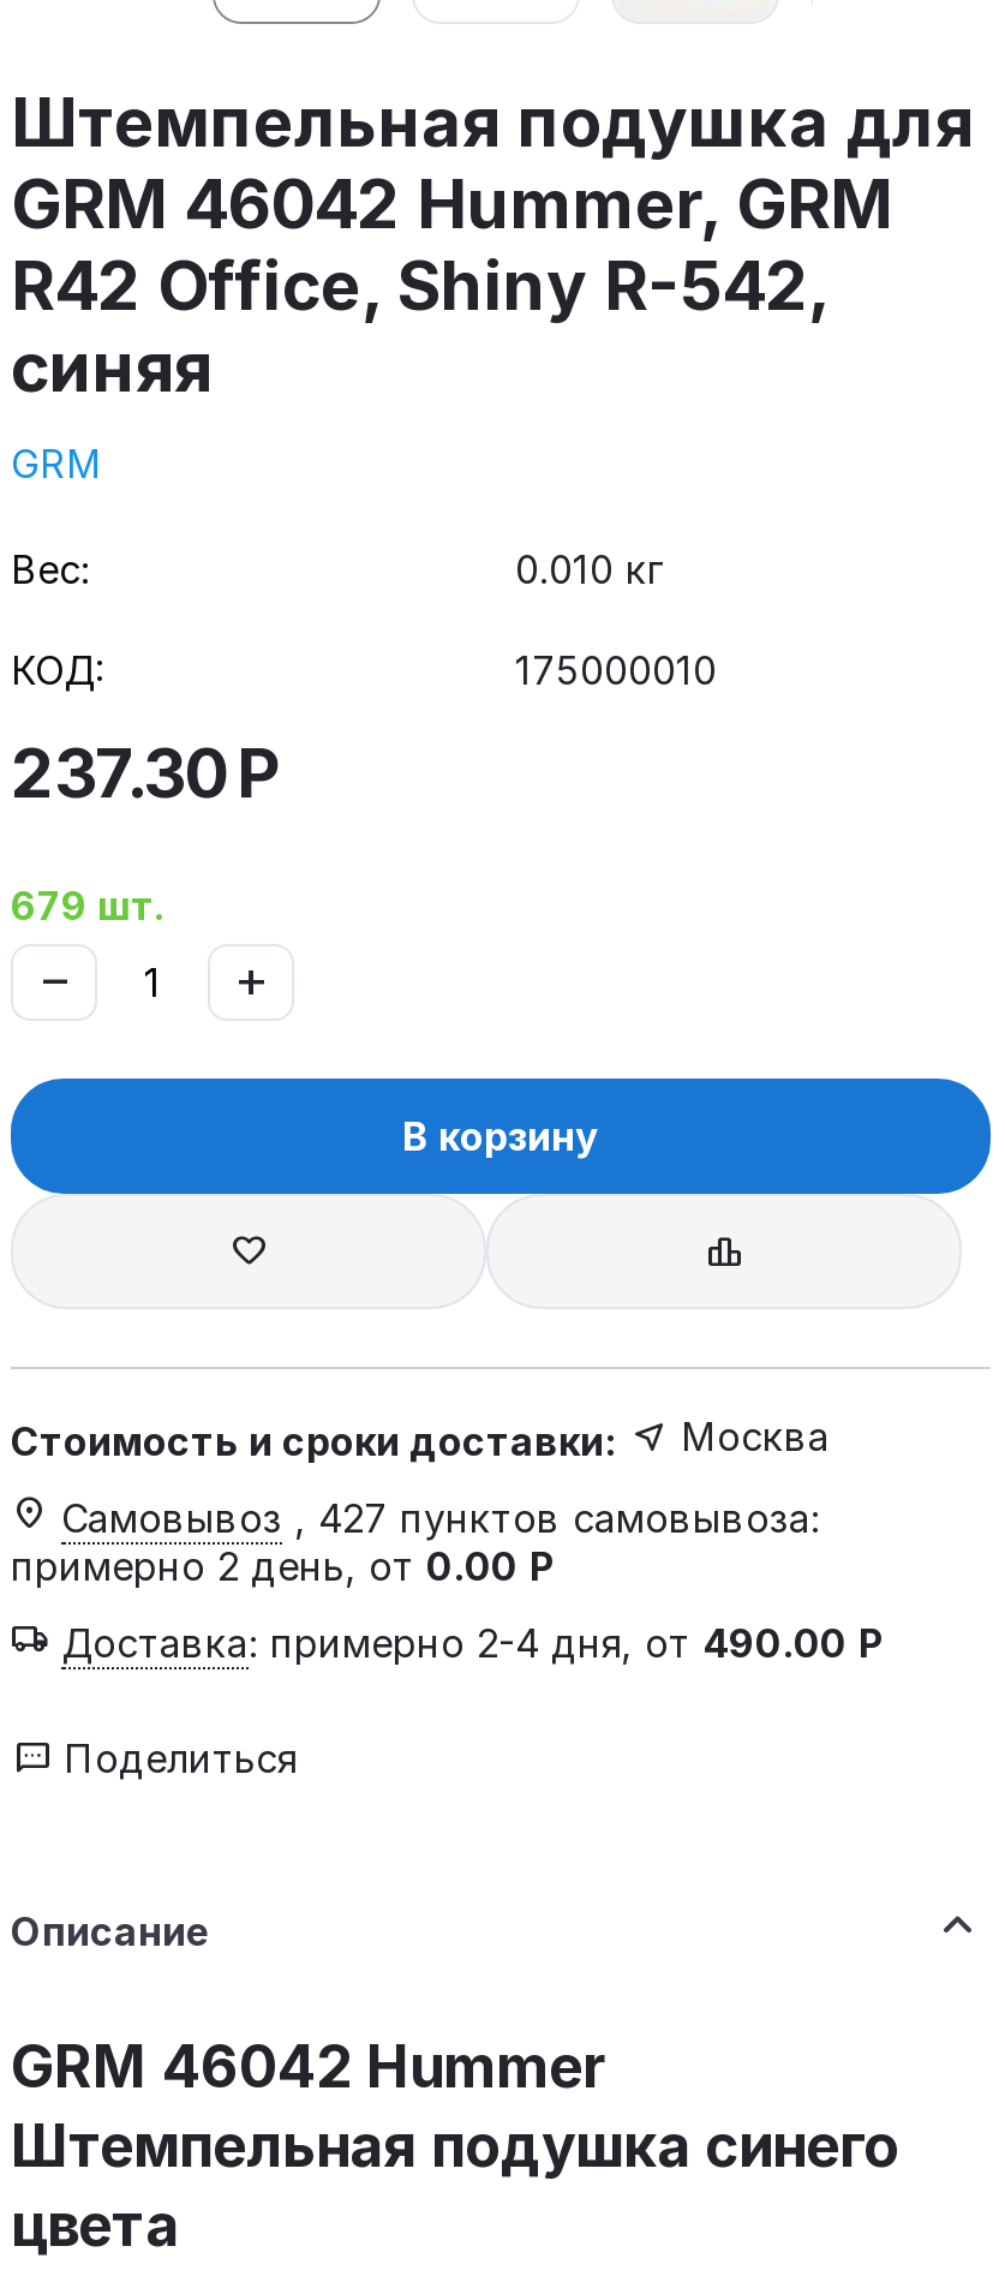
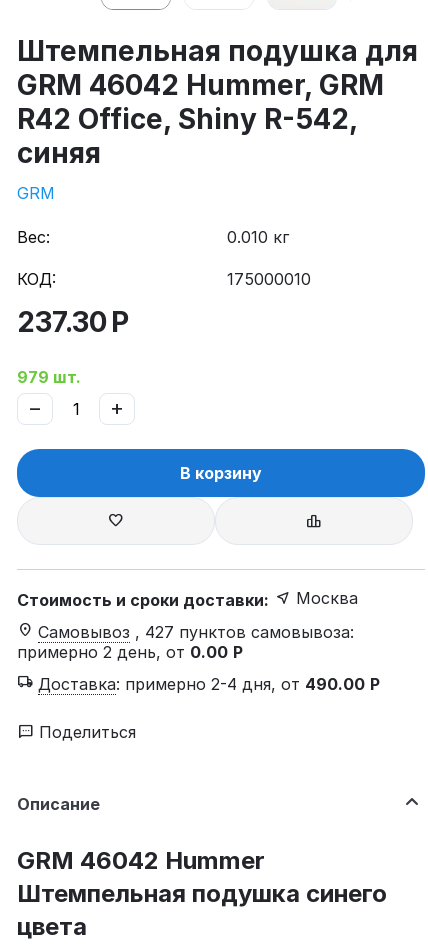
[11,882,164,930] 679 шт. -> [17,367,81,387] 979 шт.

